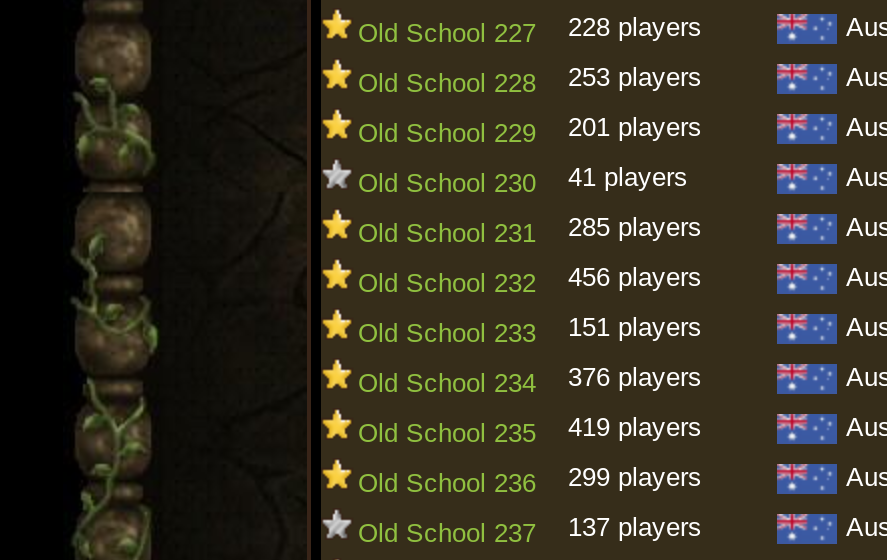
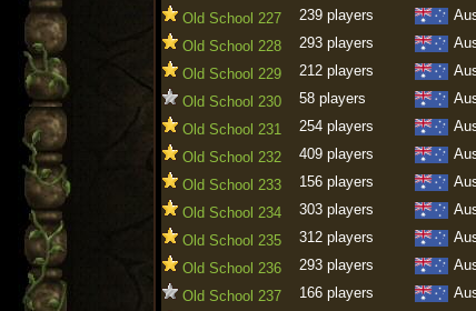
[358,12,702,48] Old School 227 228 players -> [182,7,373,27] Old School 227 239 players
[358,62,702,98] Old School 228 253 players -> [182,34,373,54] Old School 228 293 players
[358,112,702,148] Old School 229 201 players -> [182,62,373,82] Old School 229 212 players
[358,162,688,198] Old School 230 41 players -> [182,90,365,110] Old School 230 58 players
[358,212,702,248] Old School 231 285 players -> [182,118,373,138] Old School 231 254 players
[358,262,702,298] Old School 232 456 players -> [182,146,373,165] Old School 232 409 players
[358,312,702,348] Old School 233 151 players -> [182,173,373,193] Old School 233 156 players
[358,362,702,398] Old School 234 376 players -> [182,201,373,221] Old School 234 303 players
[358,412,702,448] Old School 235 419 players -> [182,229,373,249] Old School 235 312 players
[358,462,702,498] Old School 236 299 players -> [182,257,373,277] Old School 236 293 players
[358,512,702,548] Old School 237 137 players -> [182,284,373,304] Old School 237 166 players

